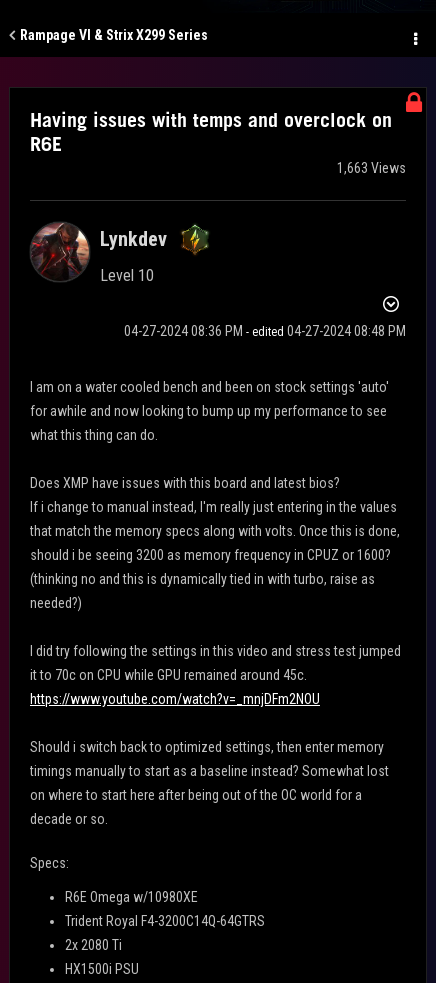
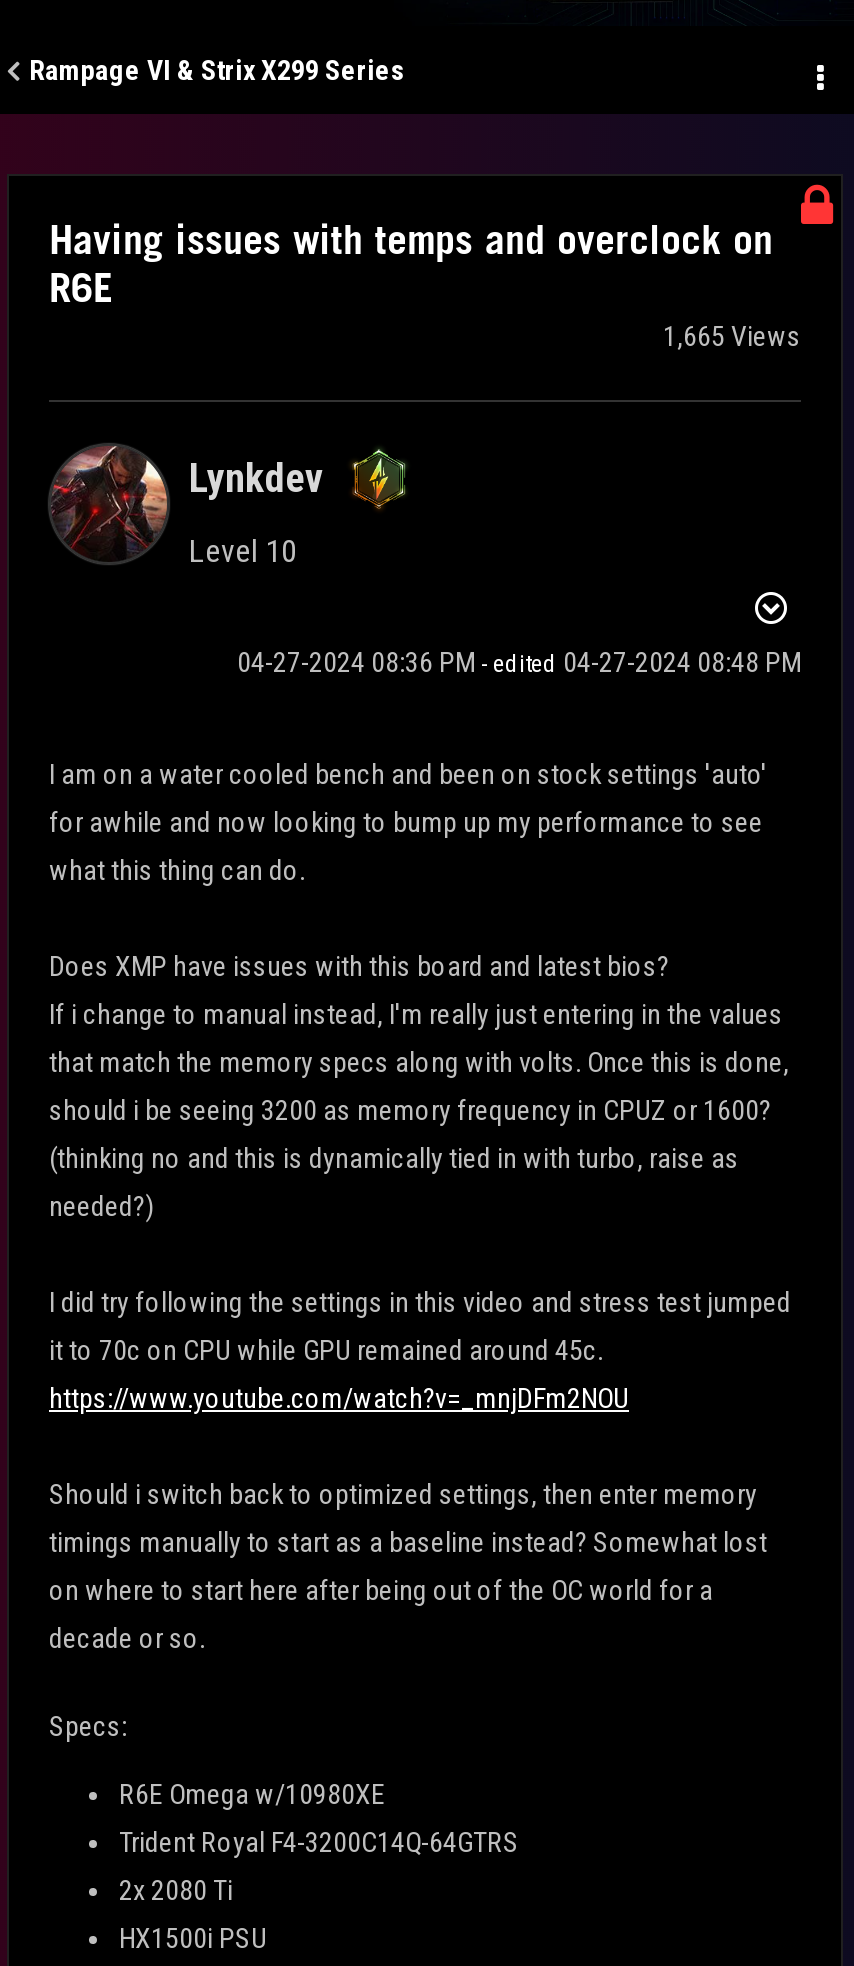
[337,160,406,176] 1,663 Views -> [663,320,801,352] 1,665 Views

